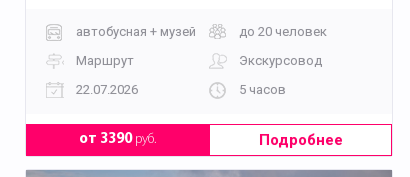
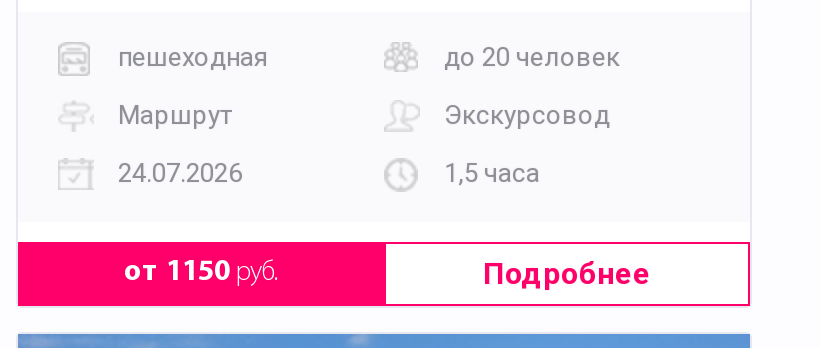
[76,24,196,39] автобусная + музей -> [118,42,268,72] пешеходная
[76,82,286,97] 22.07.2026 | 5 часов -> [118,158,540,188] 24.07.2026 | 1,5 часа
[79,132,156,147] от 3390 руб. -> [124,259,278,289] от 1150 руб.

